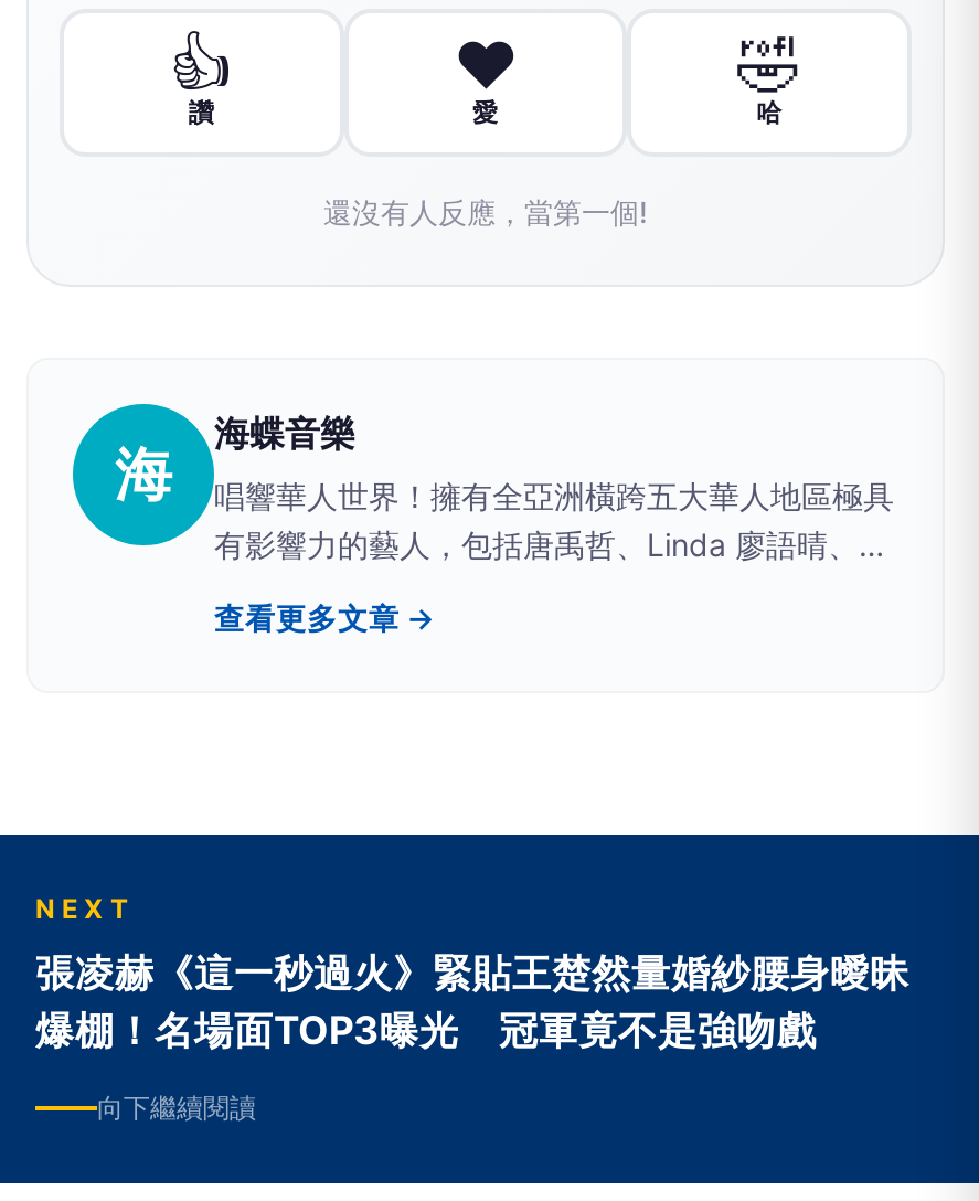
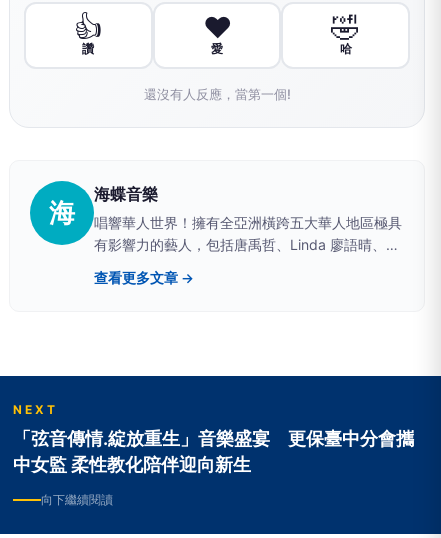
[35,950,909,1054] 張凌赫《這一秒過火》緊貼王楚然量婚紗腰身曖昧 | 爆棚！名場面TOP3曝光 冠軍竟不是強吻戲 -> [13,428,414,475] 「弦音傳情.綻放重生」音樂盛宴 更保臺中分會攜 | 中女監 柔性教化陪伴迎向新生

